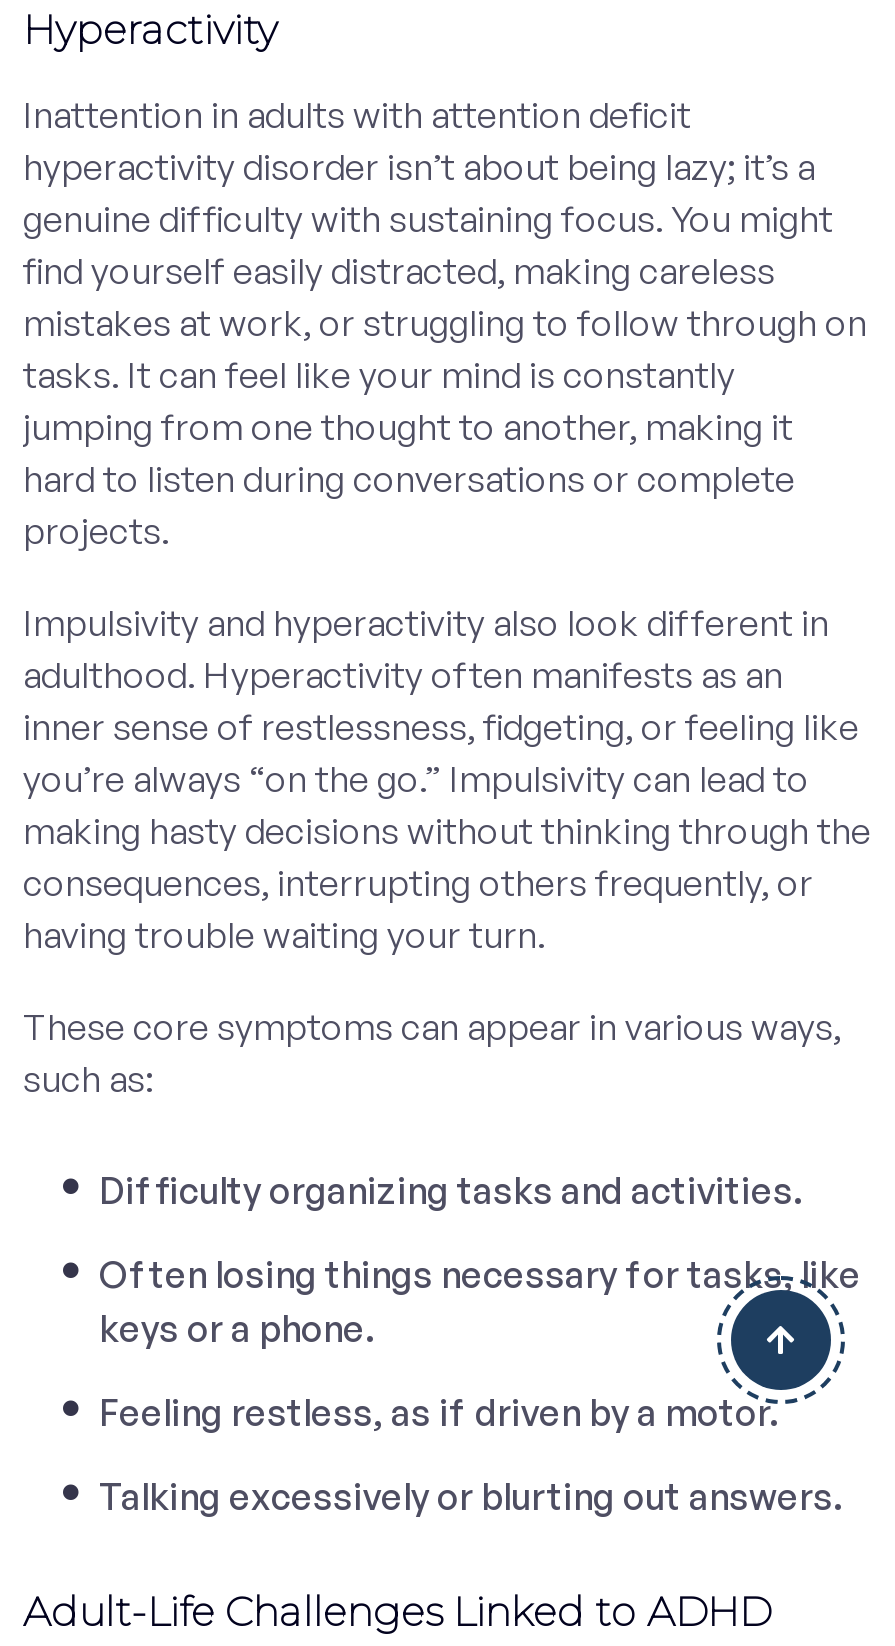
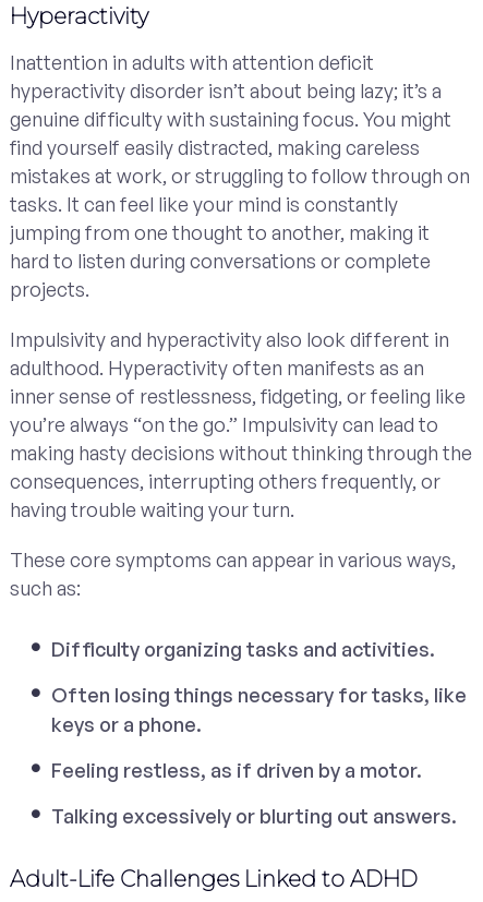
[715,1300,847,1406] [image] -> none

